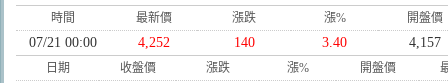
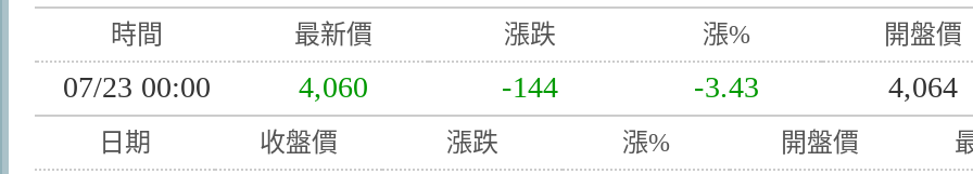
[29,35,97,50] 07/21 00:00 -> [63,71,211,104] 07/23 00:00
[137,35,169,50] 4,252 -> [299,71,368,104] 4,060
[233,35,254,50] 140 -> [502,71,558,104] -144
[322,35,347,50] 3.40 -> [694,71,759,104] -3.43
[409,35,441,50] 4,157 -> [888,71,958,104] 4,064

